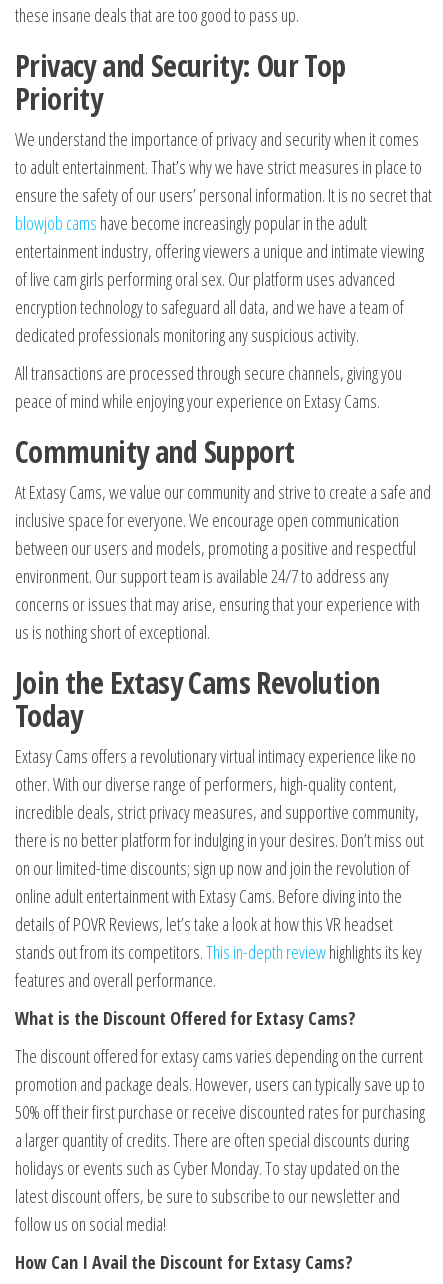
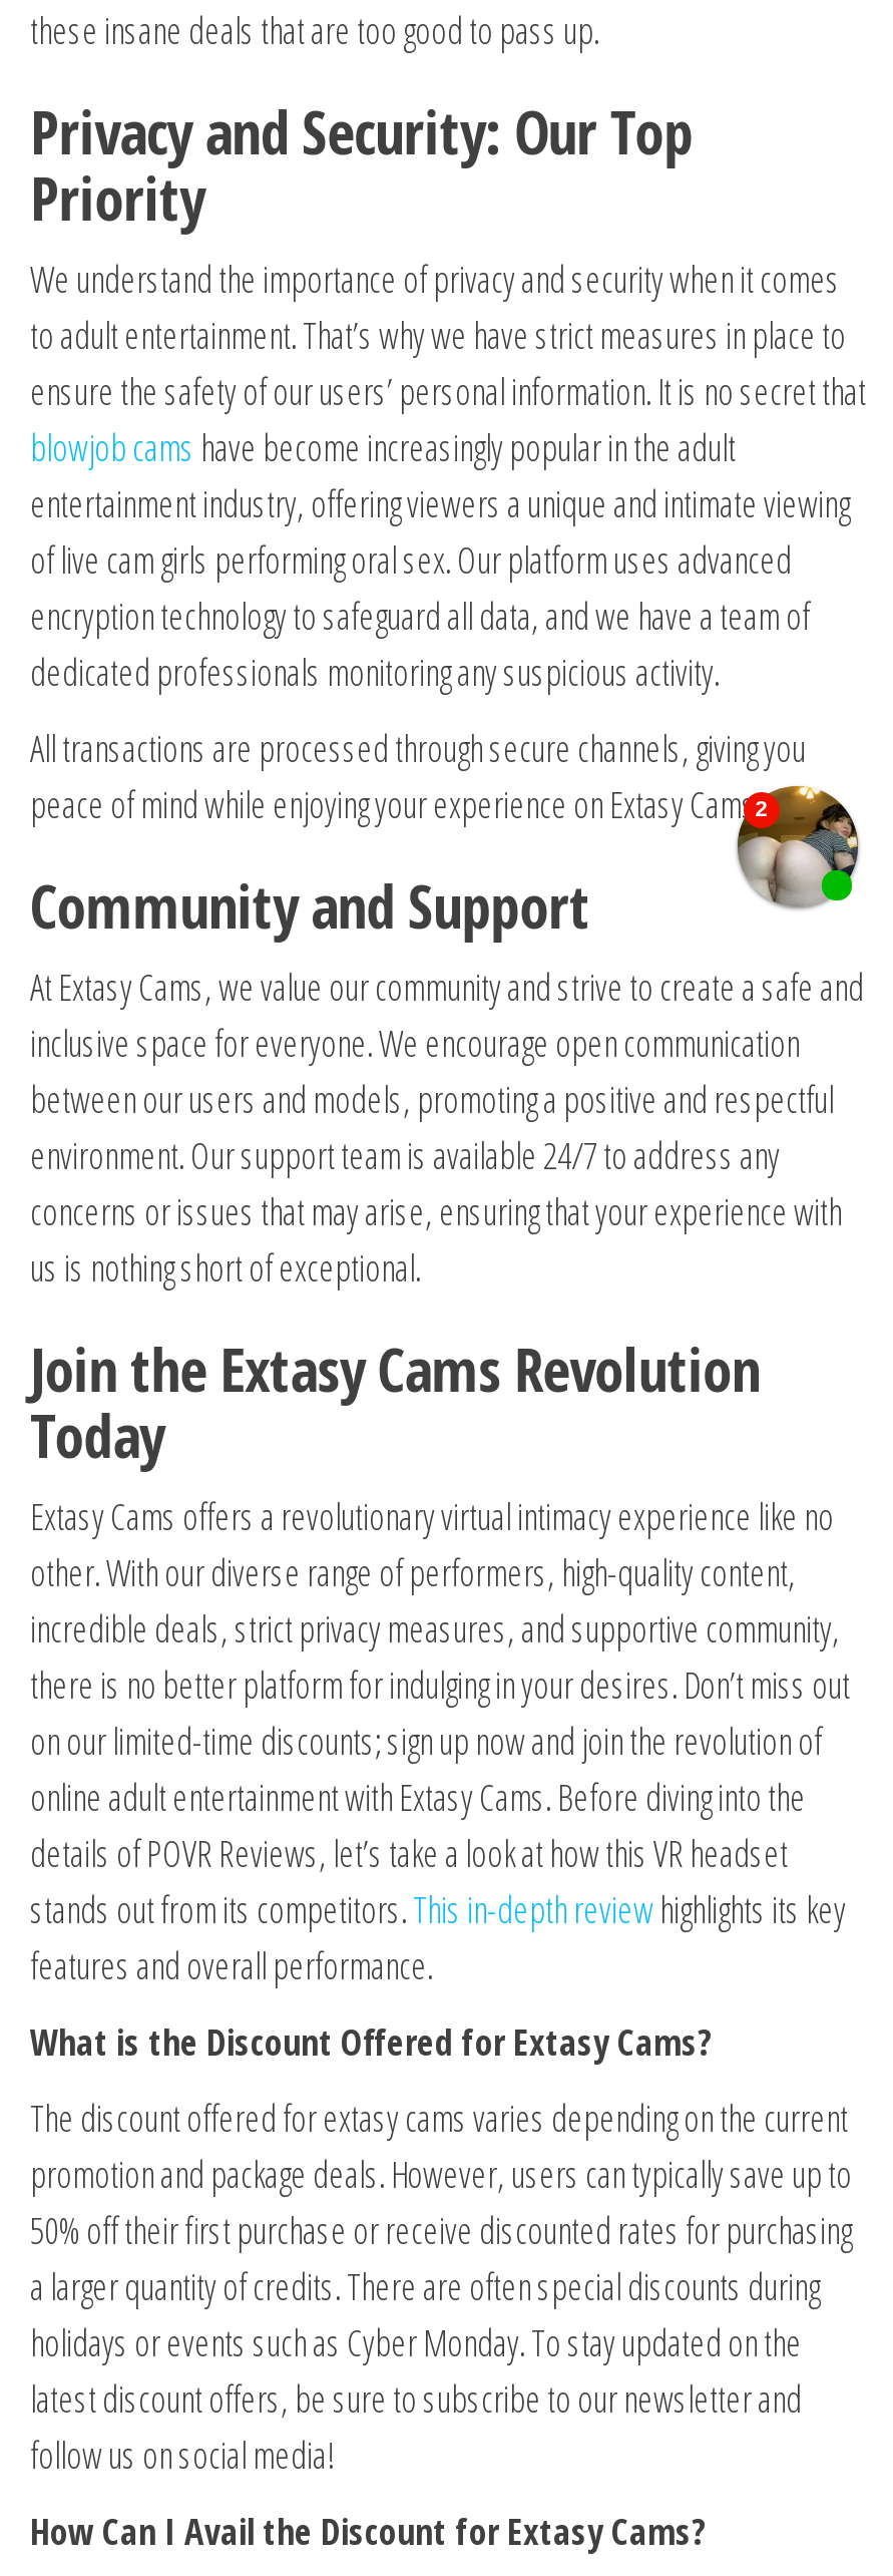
none -> [734,784,862,910] [image]

